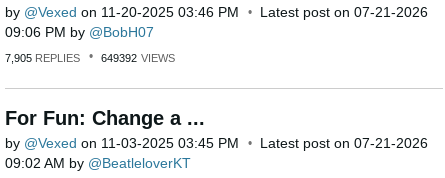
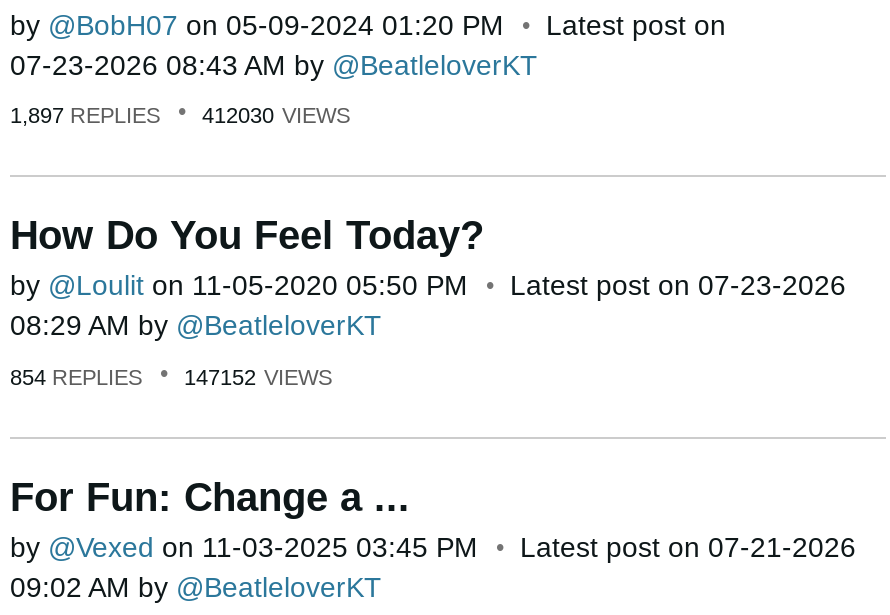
[5,4,428,64] Vexed on 11-20-2025 03:46 PM | Latest post on 07-21-2026 | 09:06 PM by | BobH07 | 7,905 REPLIES | 649392 VIEWS -> [10,8,846,388] BobH07 on 05-09-2024 01:20 PM | Latest post on | 07-23-2026 08:43 AM by | BeatleloverKT | 1,897 REPLIES | 412030 VIEWS | How Do You Feel Today? | by | Loulit on 11-05-2020 05:50 PM | Latest post on 07-23-2026 | 08:29 AM by | BeatleloverKT | 854 REPLIES | 147152 VIEWS

